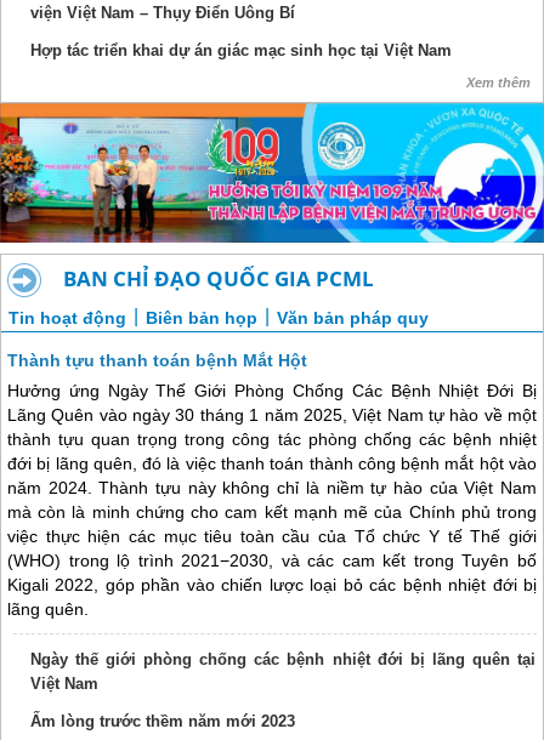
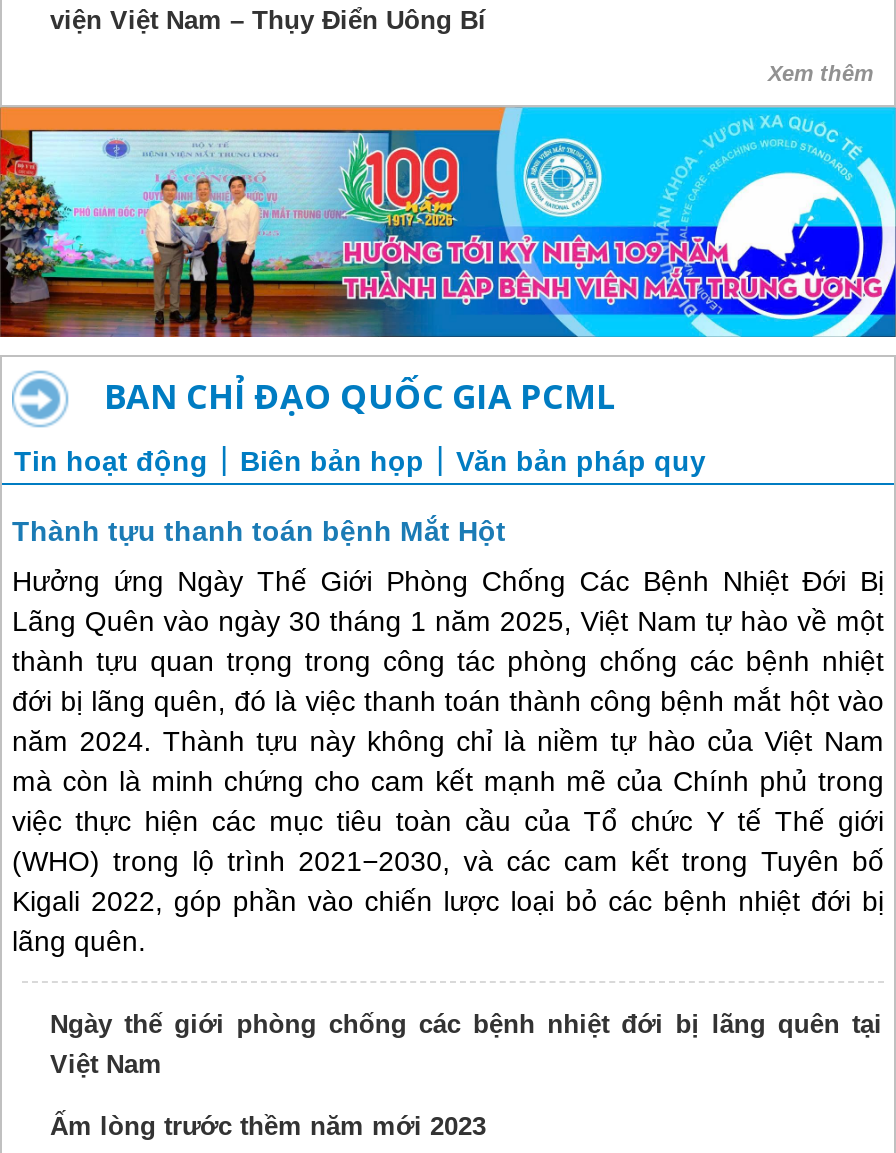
[30,41,452,59] Hợp tác triển khai dự án giác mạc sinh học tại Việt Nam -> none

